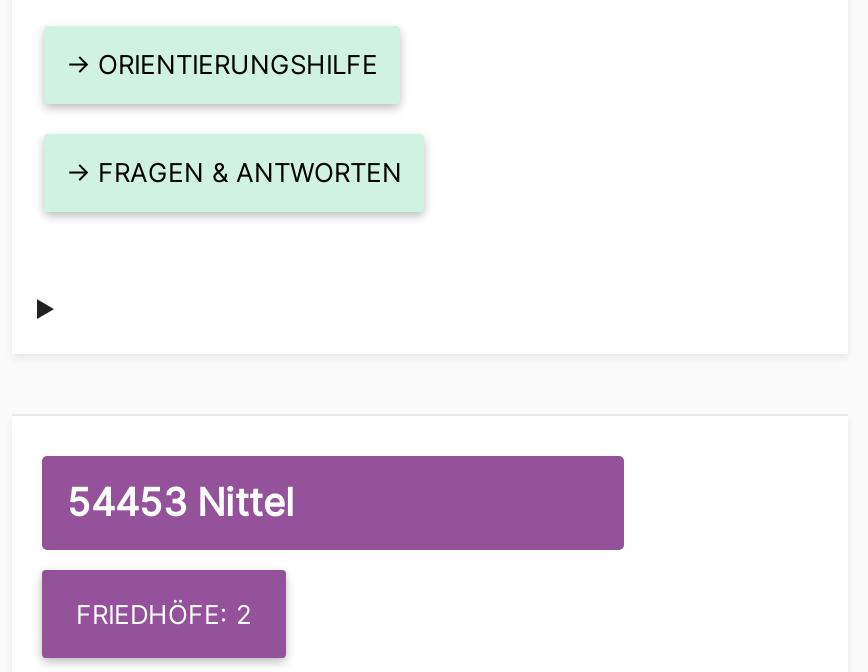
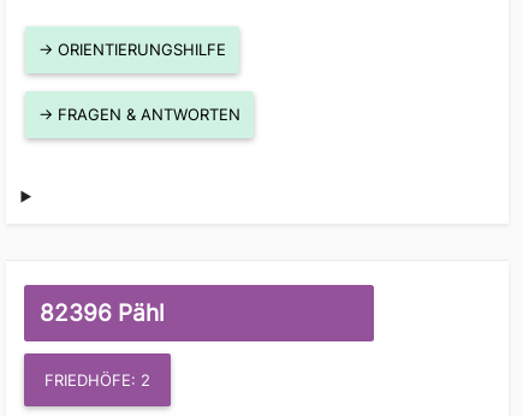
[67,479,295,525] 54453 Nittel -> [39,299,164,326] 82396 Pähl

